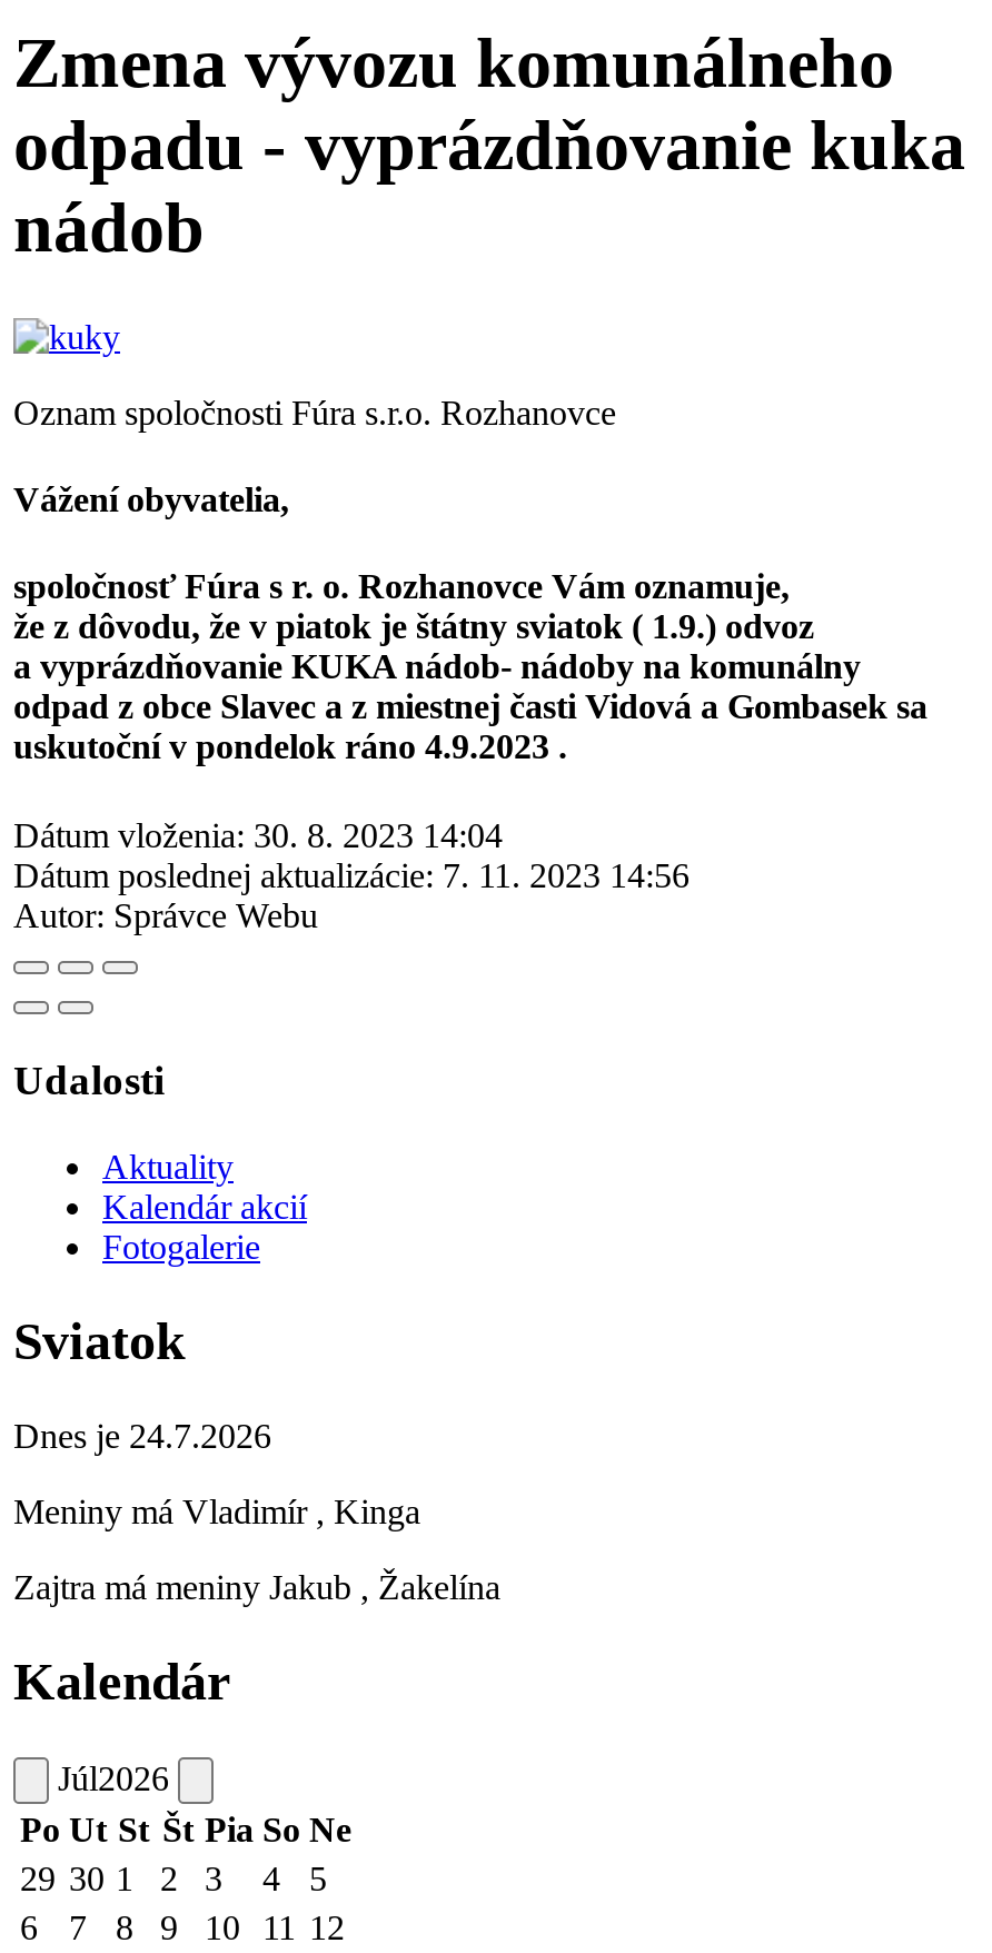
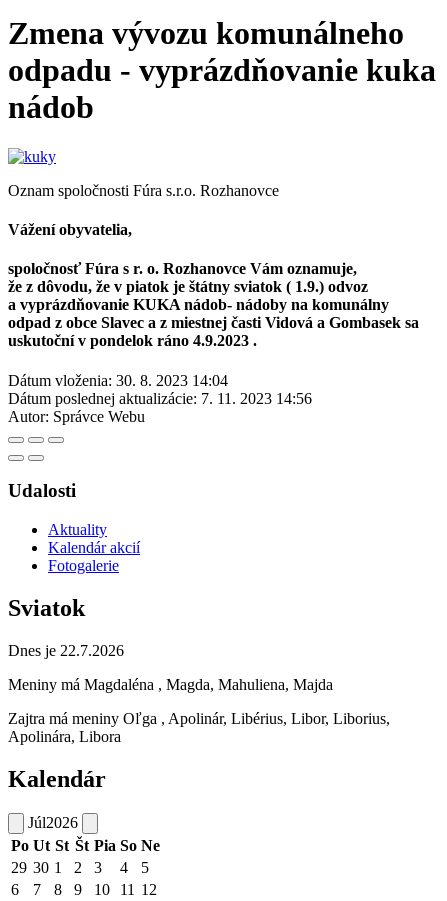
[13,1417,271,1455] Dnes je 24.7.2026 -> [8,642,124,659] Dnes je 22.7.2026
[13,1492,420,1530] Meniny má Vladimír , Kinga -> [8,676,333,693] Meniny má Magdaléna , Magda, Mahuliena, Majda
[13,1568,500,1606] Zajtra má meniny Jakub , Žakelína -> [8,710,390,745] Zajtra má meniny Oľga , Apolinár, Libérius, Libor, Liborius, | Apolinára, Libora

